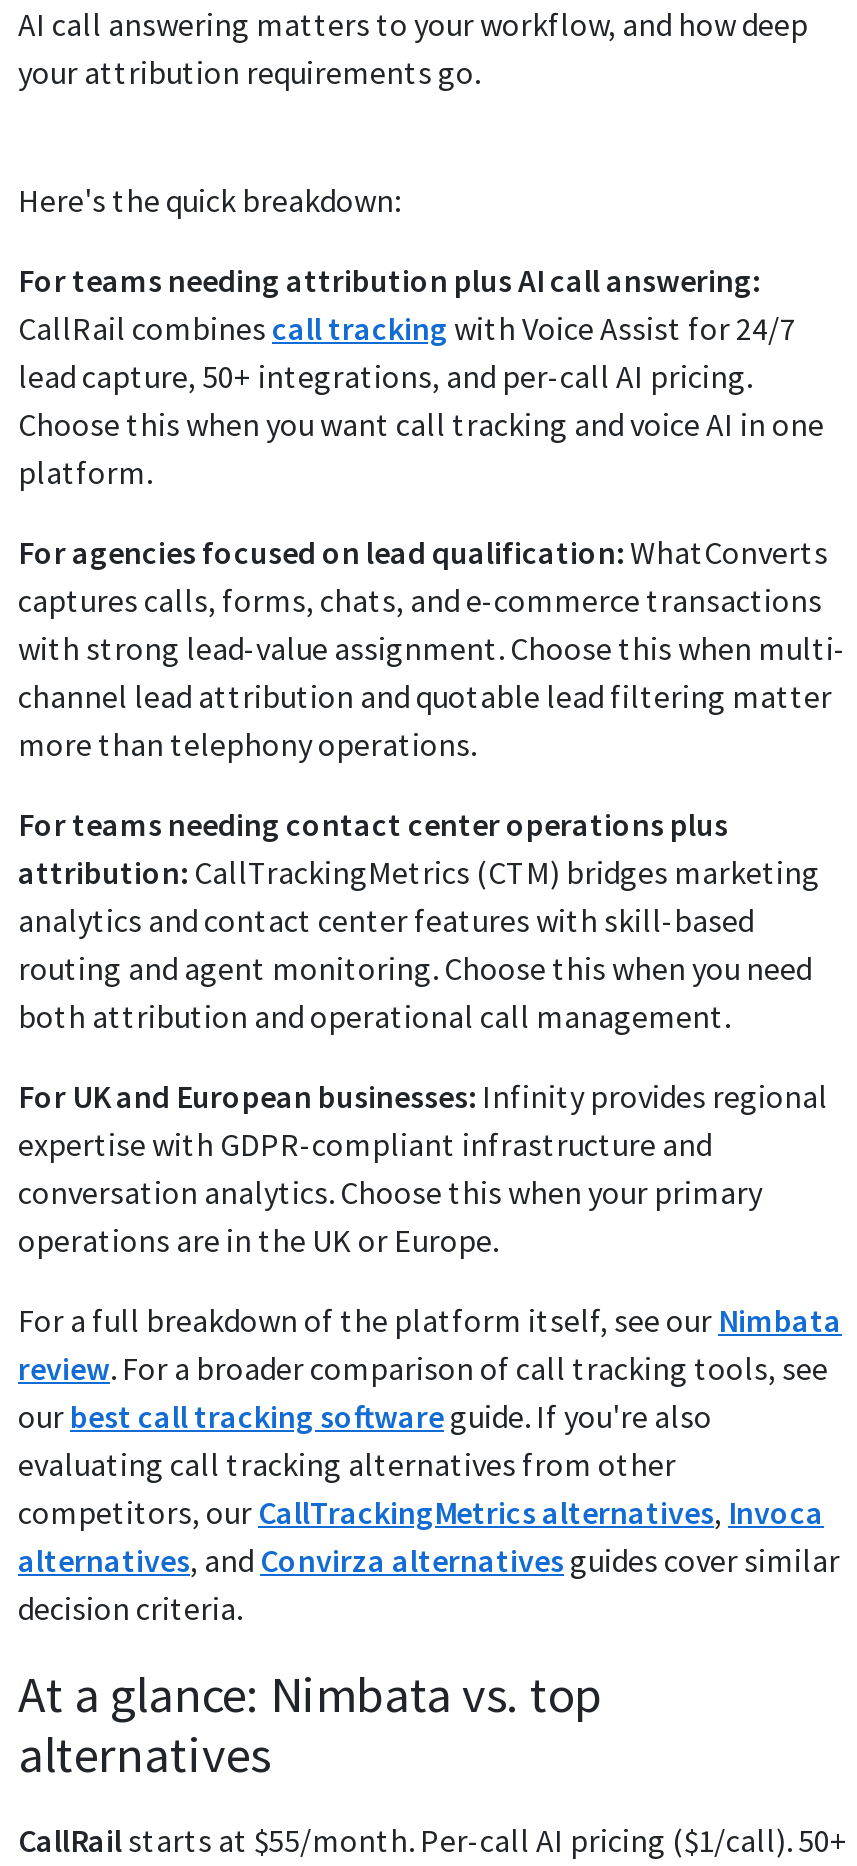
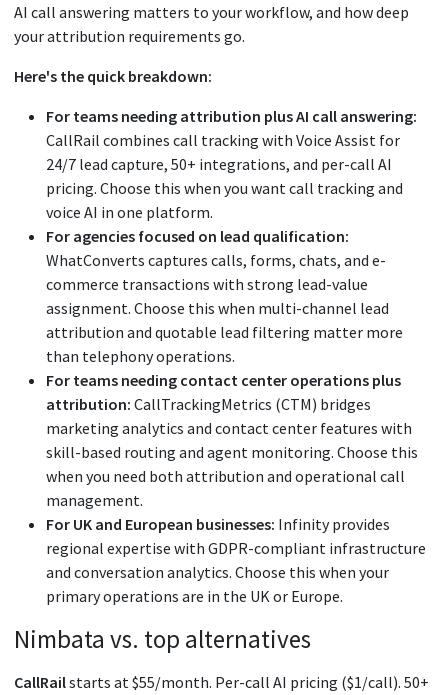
[18,853,842,1787] attribution: CallTrackingMetrics (CTM) bridges marketing | analytics and contact center features with skill-based | routing and agent monitoring. Choose this when you need | both attribution and operational call management. | For UK and European businesses: Infinity provides regional | expertise with GDPR-compliant infrastructure and | conversation analytics. Choose this when your primary | operations are in the UK or Europe. | For a full breakdown of the platform itself, see our Nimbata | review. For a broader comparison of call tracking tools, see | our best call tracking software guide. If you're also | evaluating call tracking alternatives from other | competitors, our CallTrackingMetrics alternatives, Invoca | alternatives, and Convirza alternatives guides cover similar | decision criteria. | At a glance: Nimbata vs. top | alternatives -> [14,394,426,655] attribution: CallTrackingMetrics (CTM) bridges | marketing analytics and contact center features with | skill-based routing and agent monitoring. Choose this | when you need both attribution and operational call | management. | For UK and European businesses: Infinity provides | regional expertise with GDPR-compliant infrastructure | and conversation analytics. Choose this when your | primary operations are in the UK or Europe. | Nimbata vs. top alternatives

